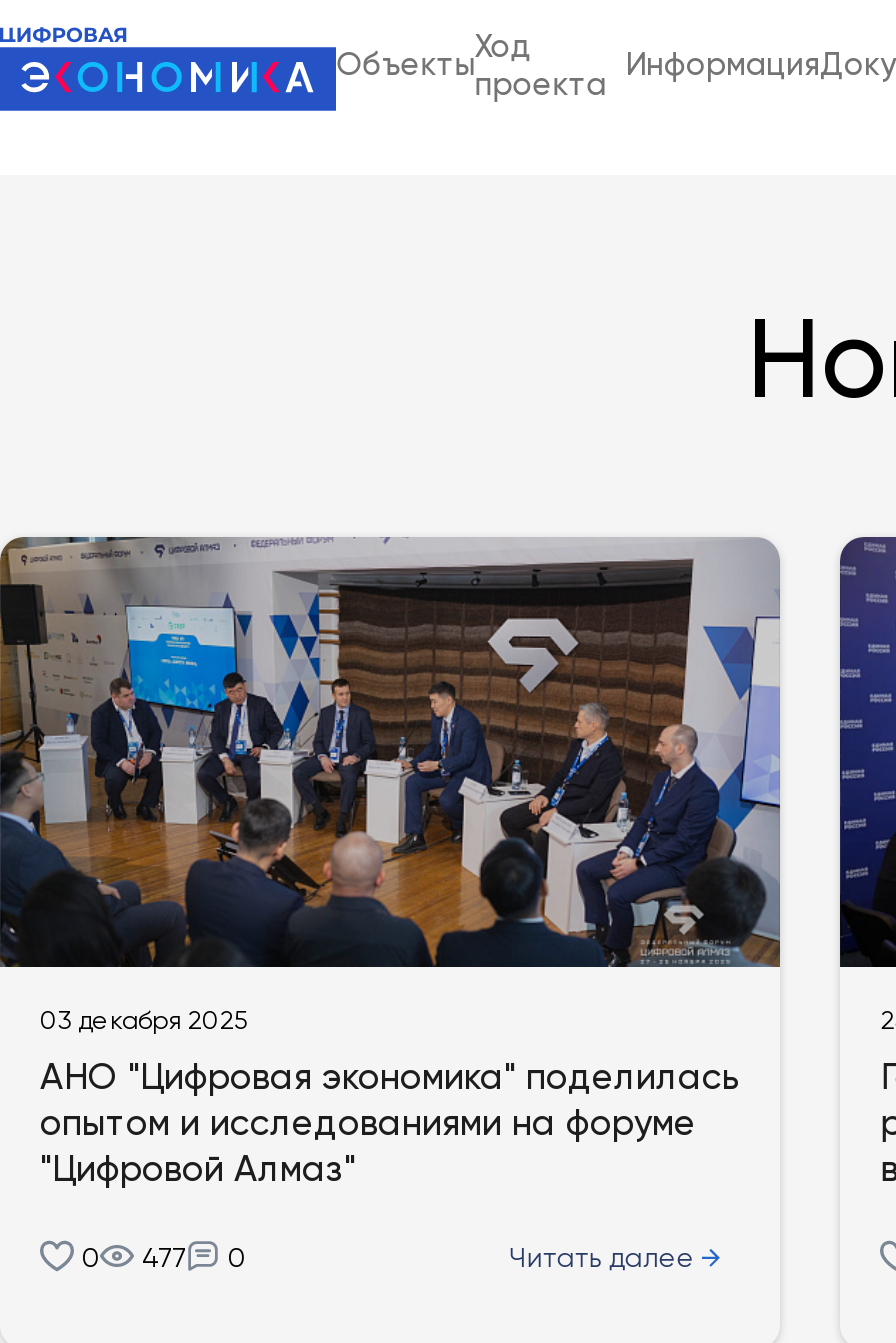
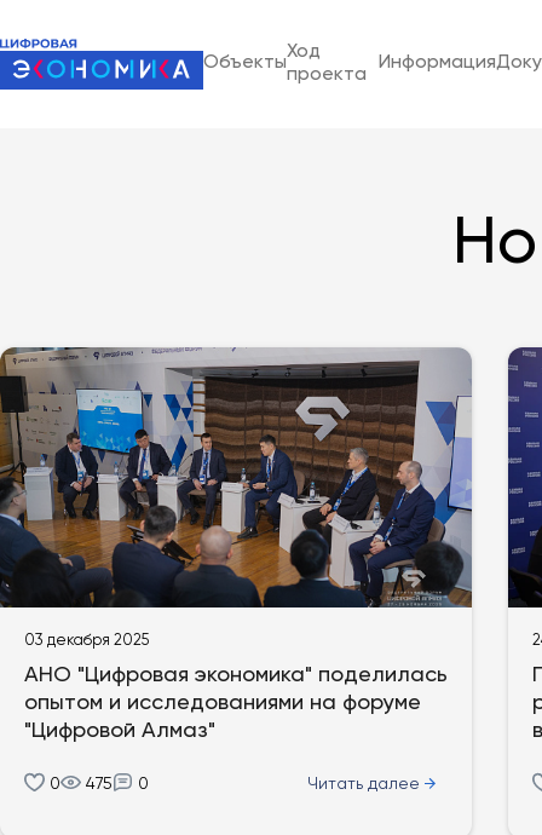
[142,1245,186,1273] 477 -> [86,776,113,793] 475

